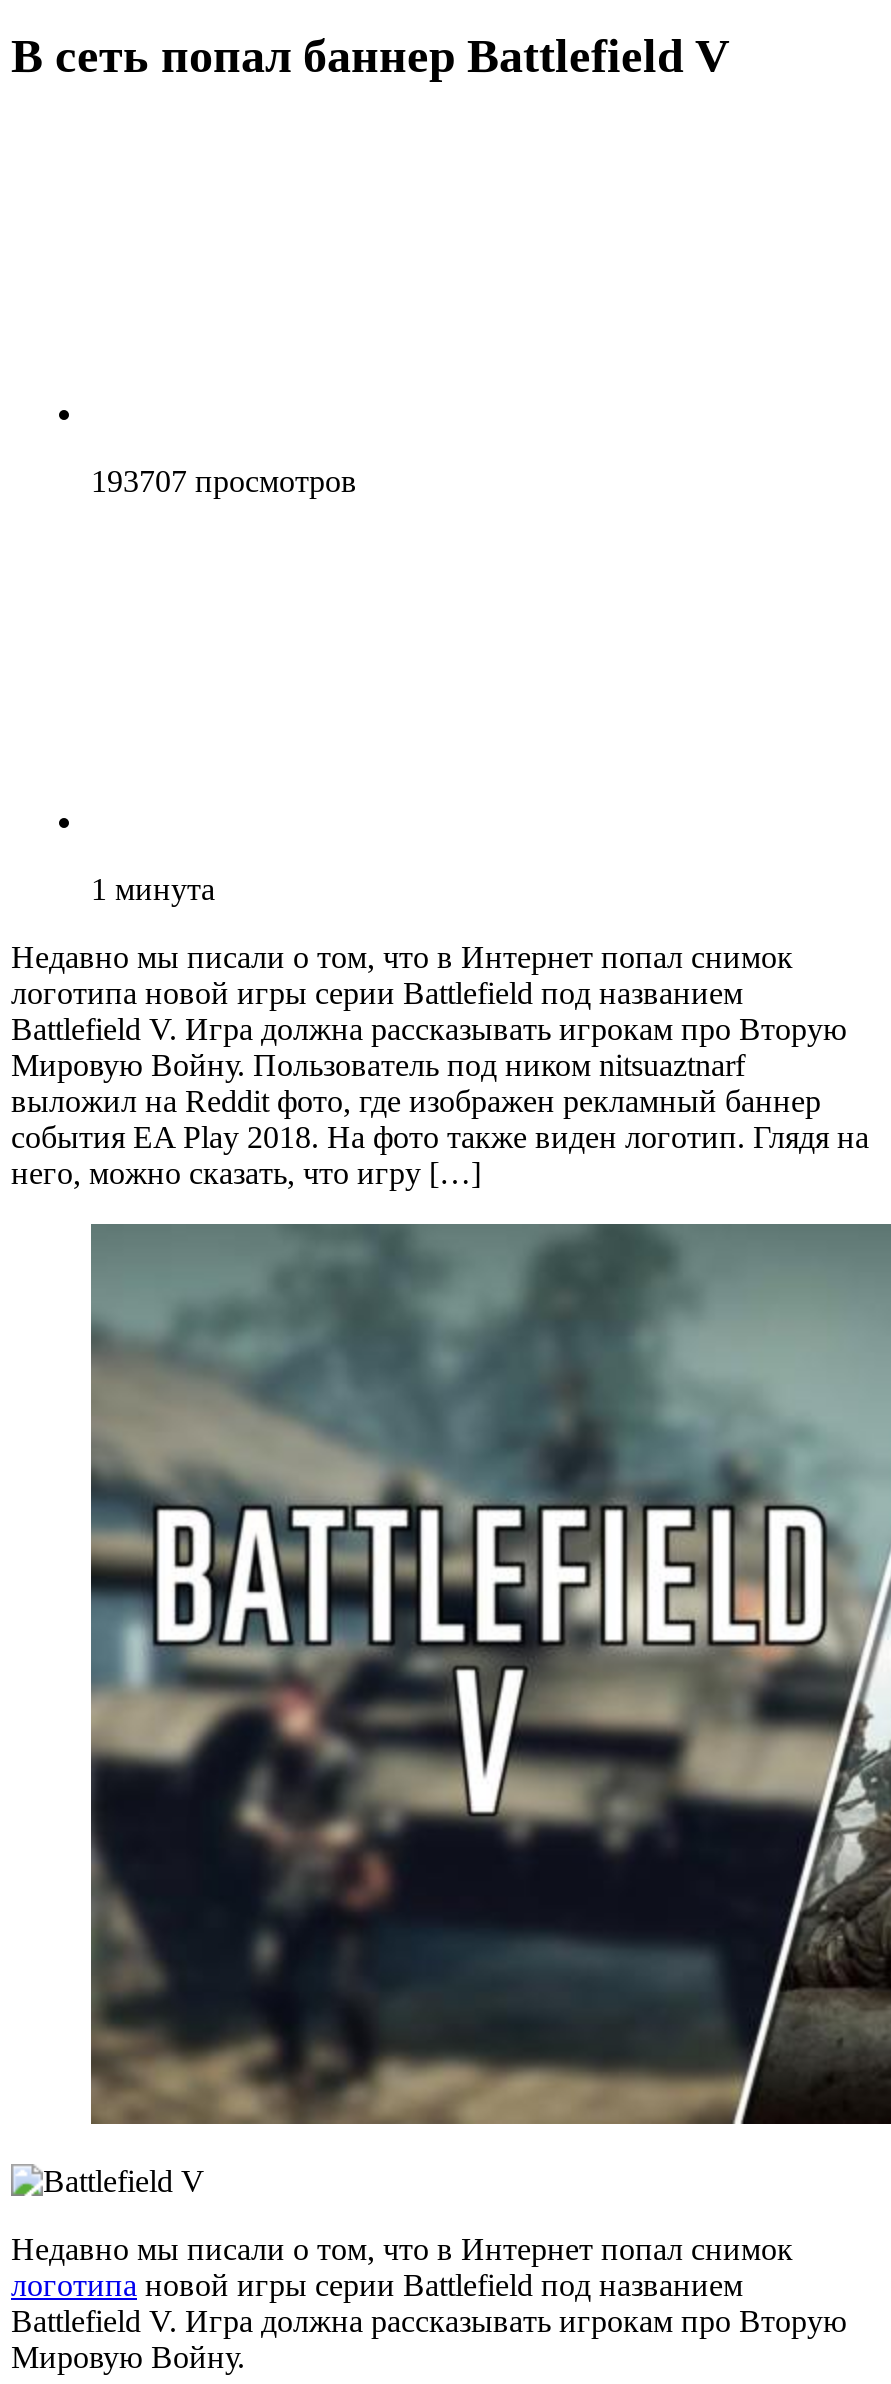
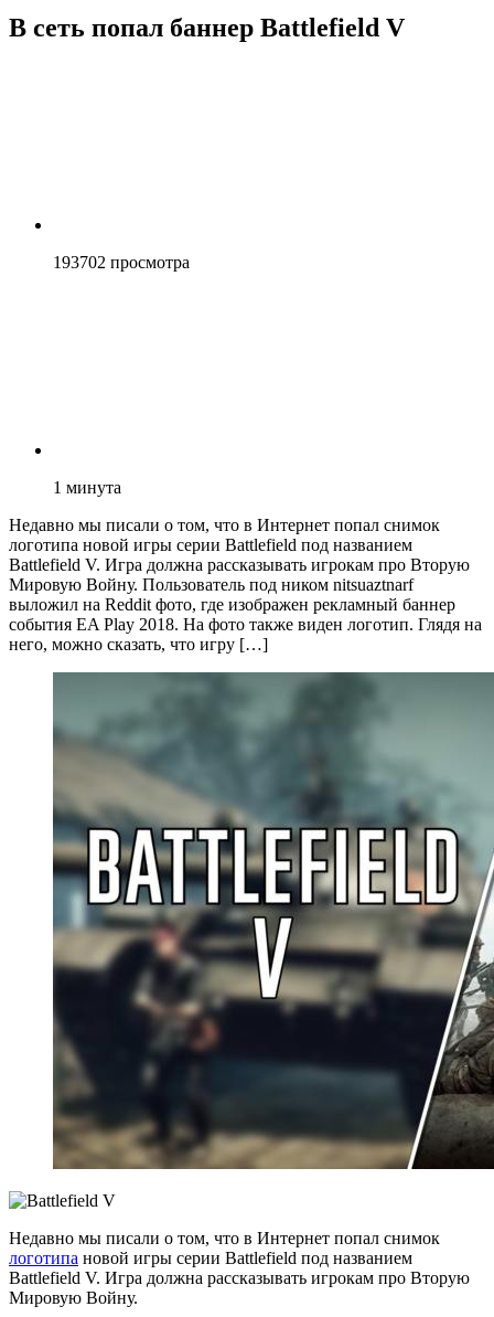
[91,464,357,498] 193707 просмотров -> [53,253,190,271] 193702 просмотра

